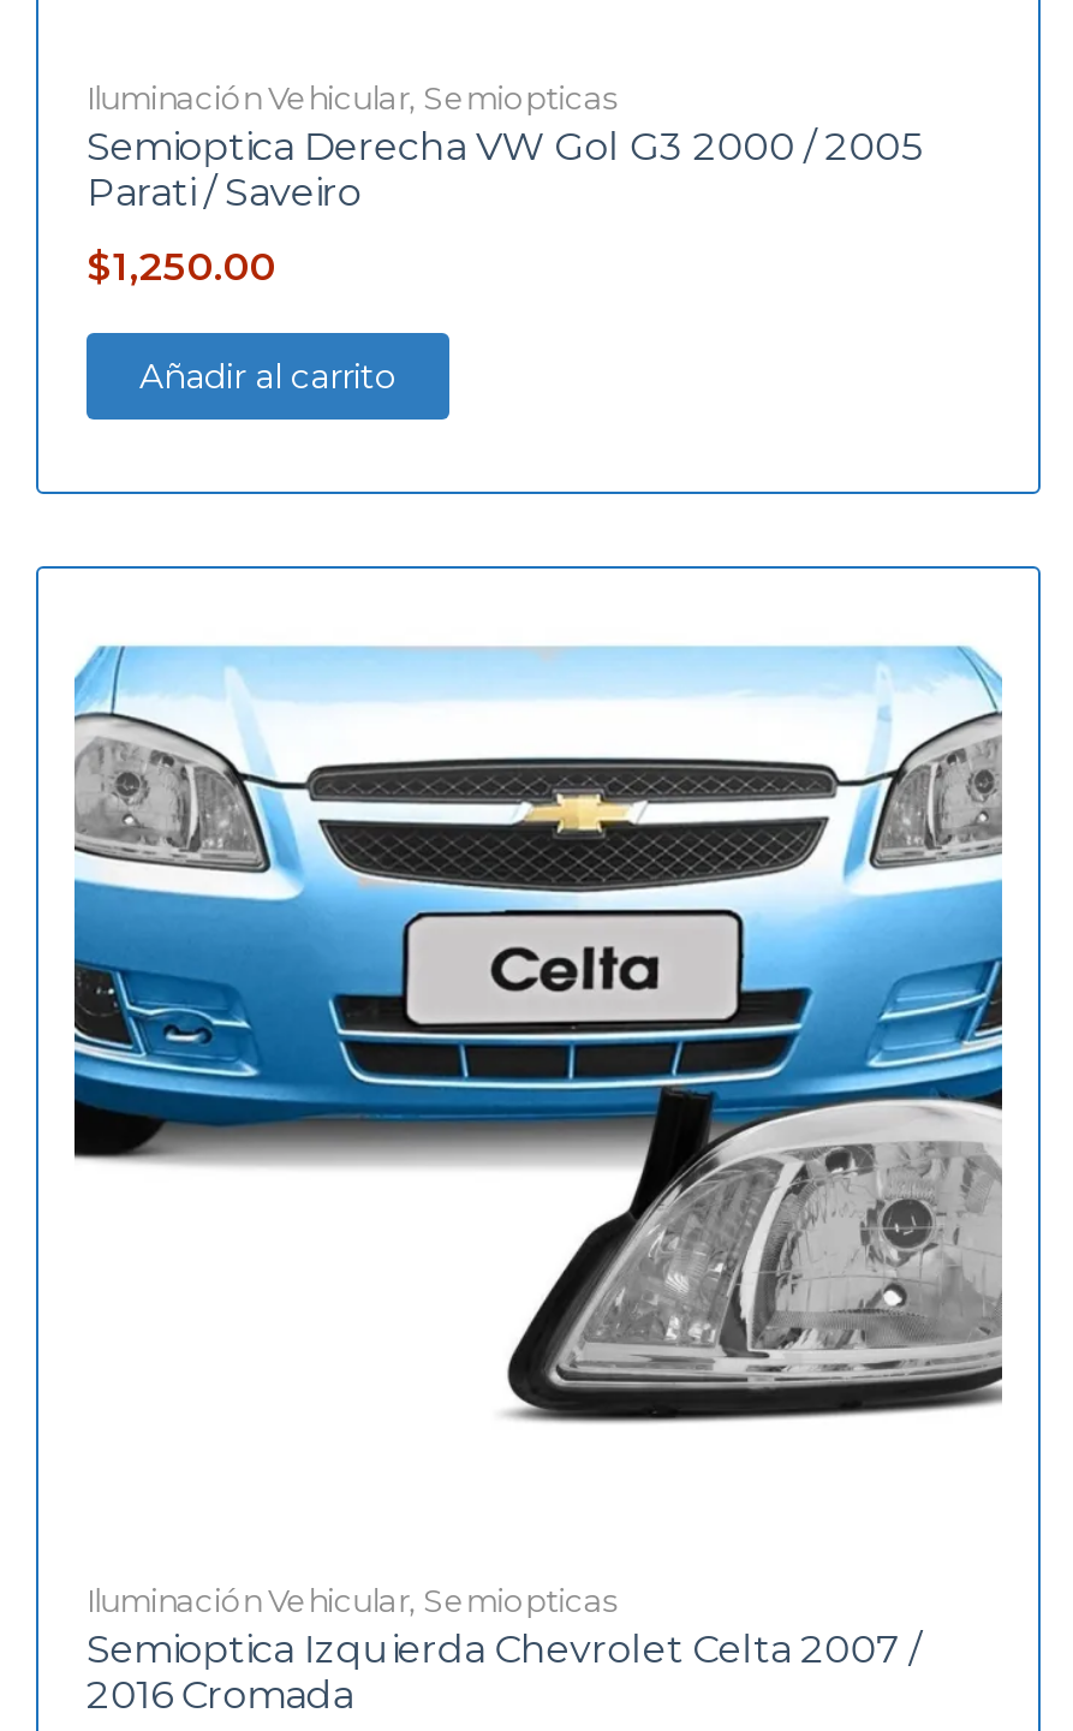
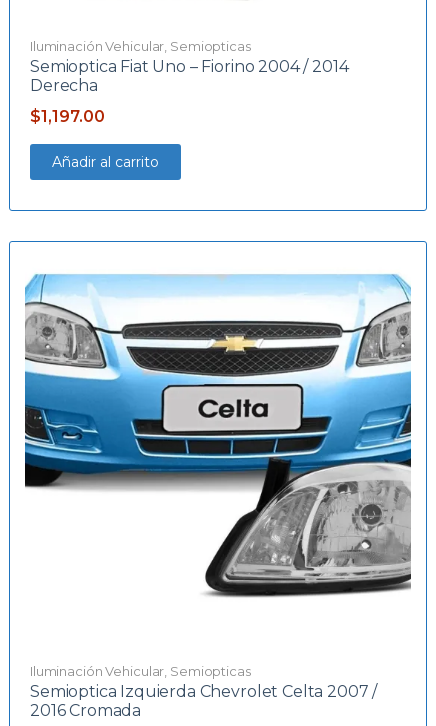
[87,123,922,215] Semioptica Derecha VW Gol G3 2000 / 2005 | Parati / Saveiro -> [30,57,348,95] Semioptica Fiat Uno – Fiorino 2004 / 2014 | Derecha
[87,244,276,289] $1,250.00 -> [30,107,105,126] $1,197.00

